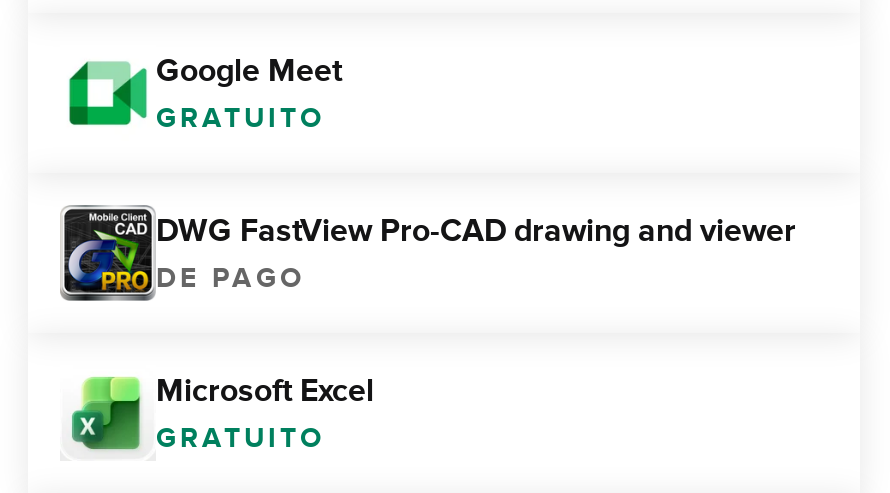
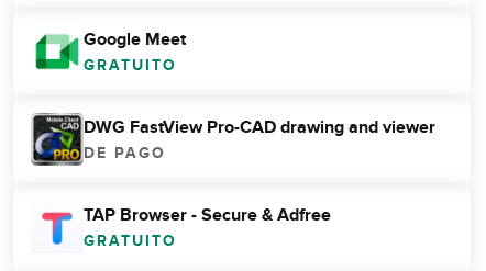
[70,370,374,453] [image] | Microsoft Excel -> [37,204,331,248] [image] | TAP Browser - Secure & Adfree

